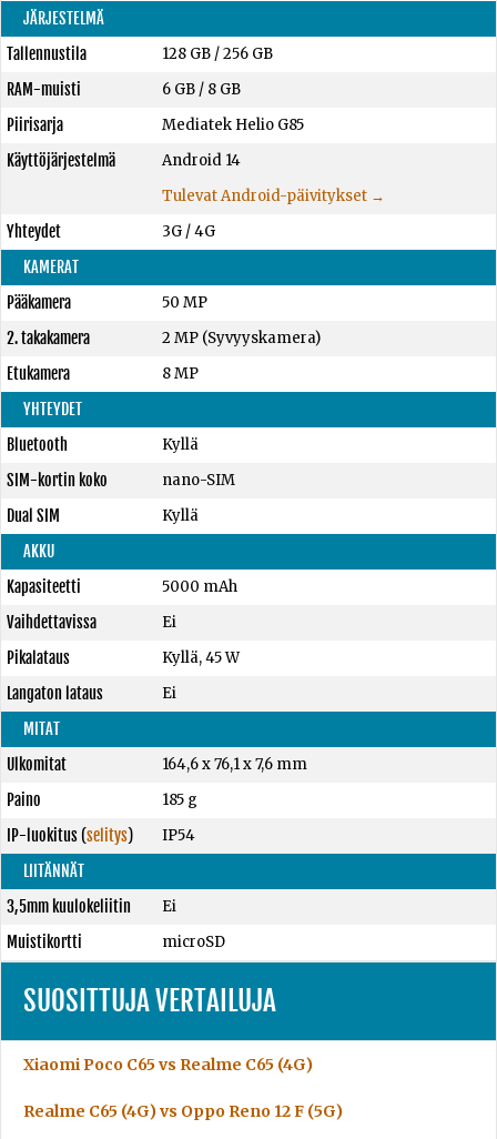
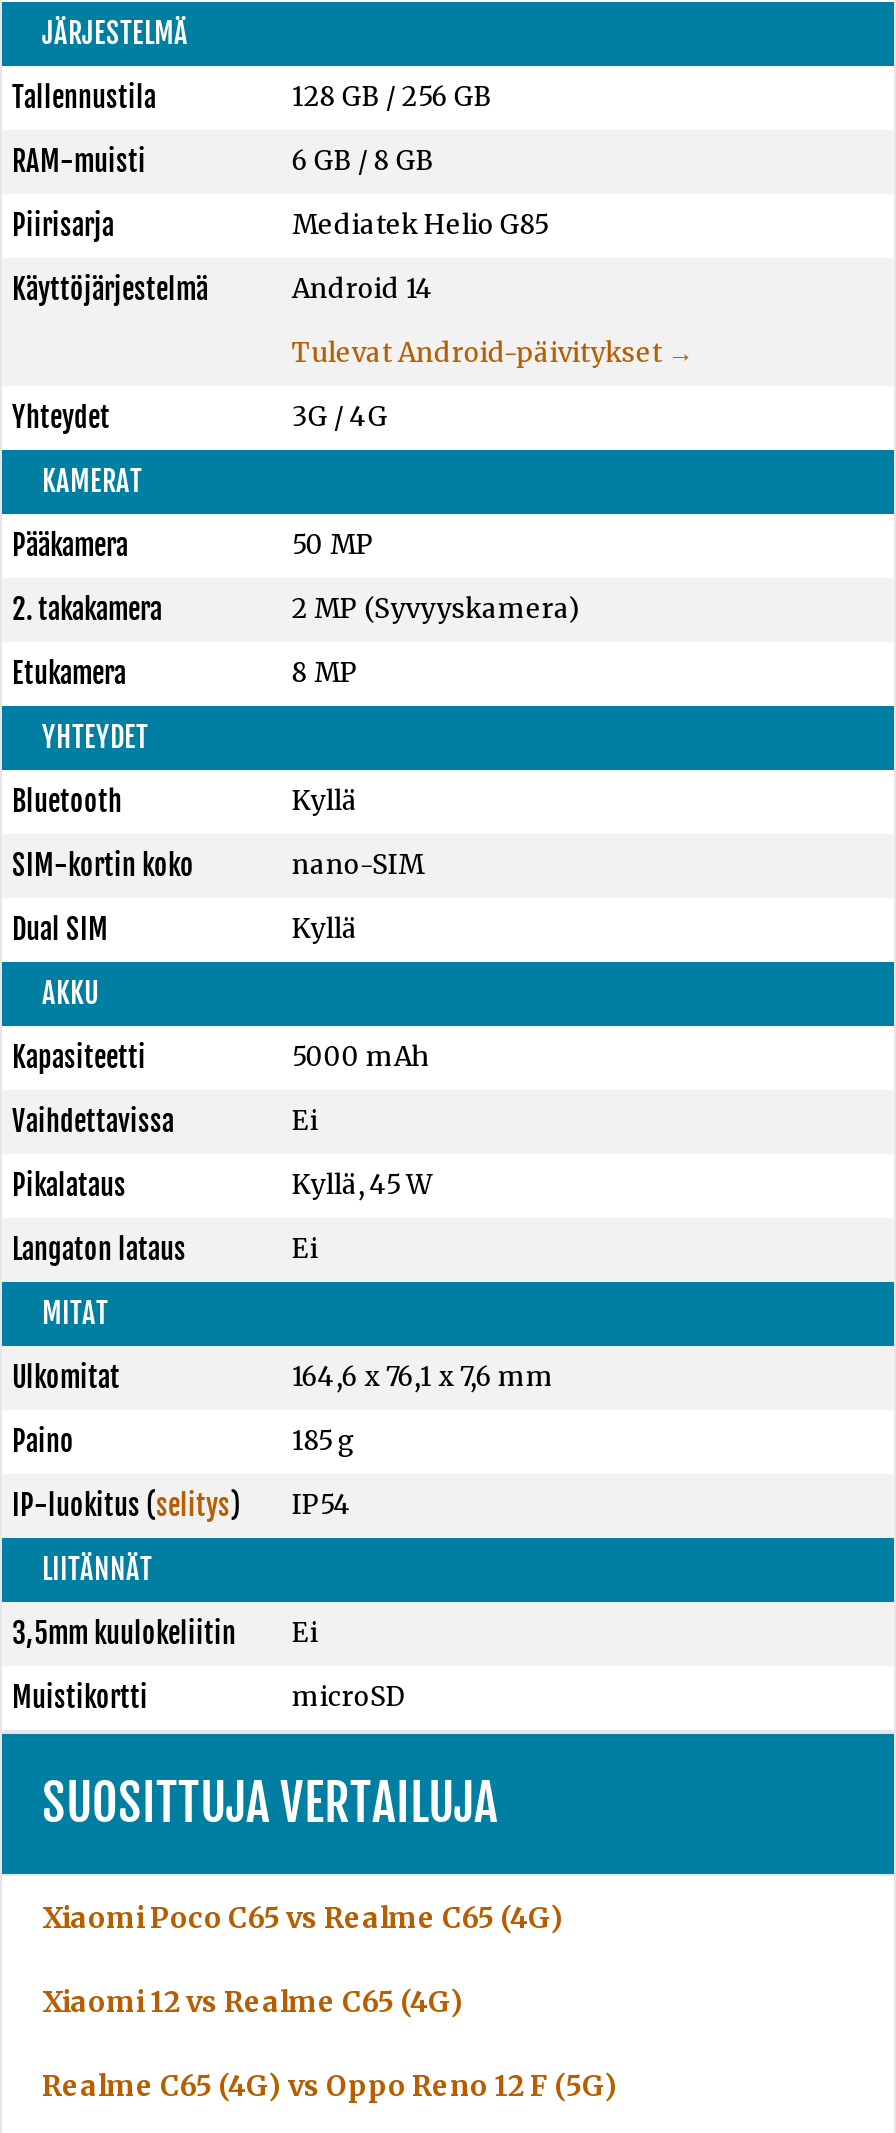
none -> [42,1984,464,2020] Xiaomi 12 vs Realme C65 (4G)

